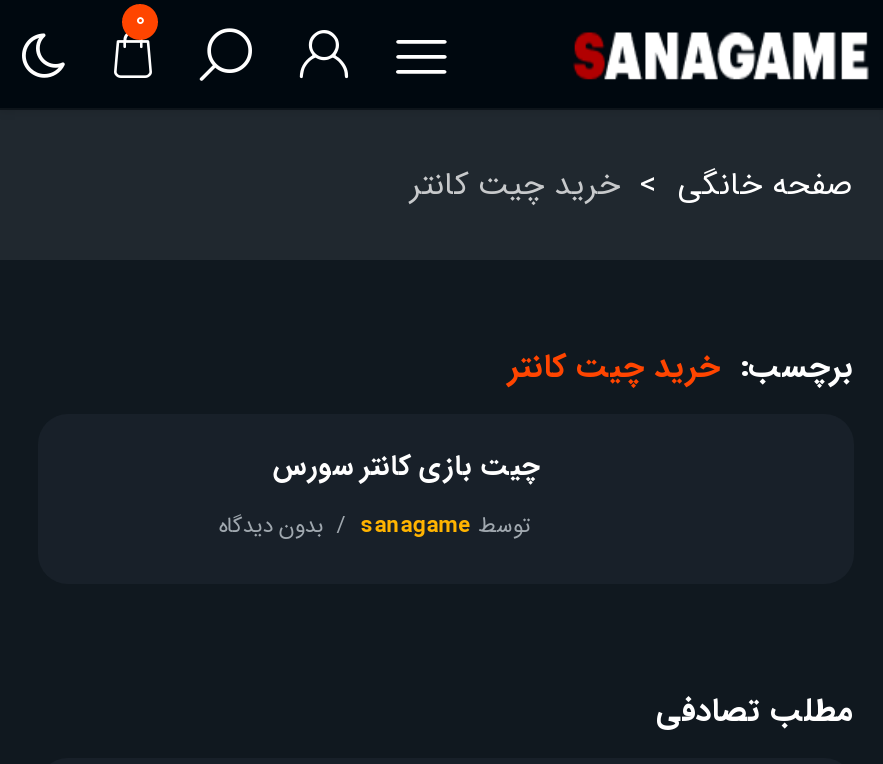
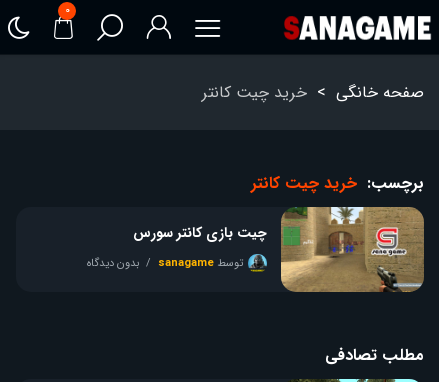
none -> [280,206,425,293] [image]

